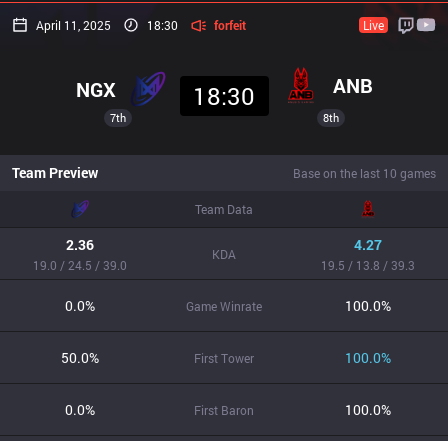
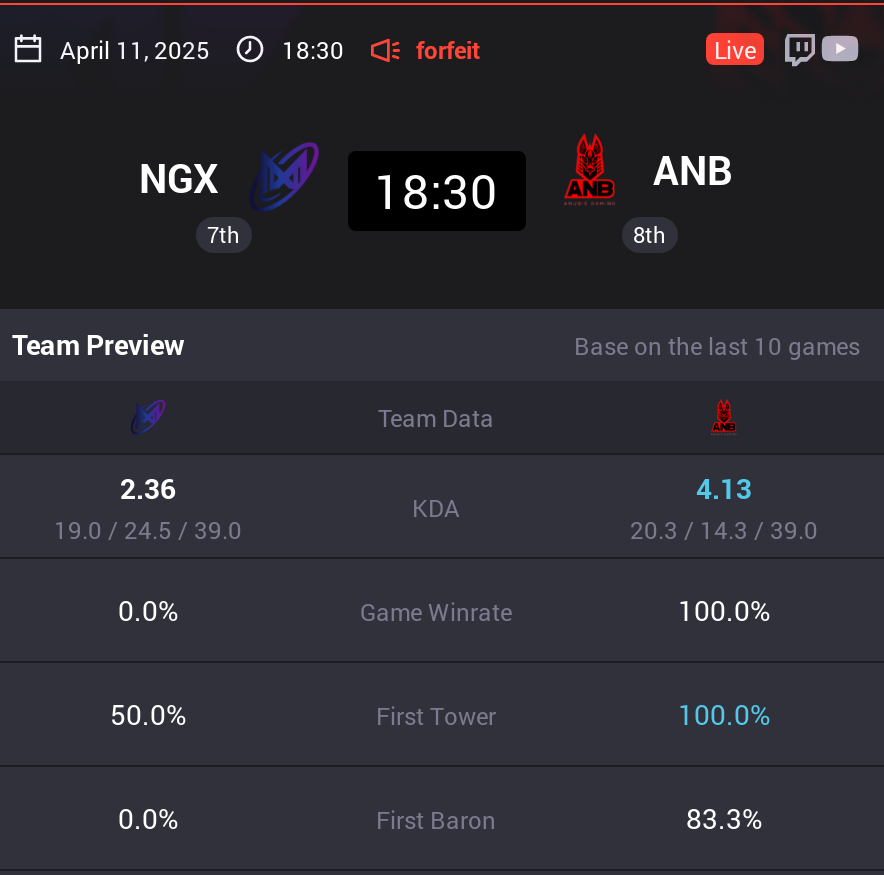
[354,234,382,253] 4.27 -> [696,468,752,506] 4.13
[321,256,415,272] 19.5 / 13.8 / 39.3 -> [630,512,818,544] 20.3 / 14.3 / 39.0
[345,399,391,418] 100.0% -> [686,798,762,836] 83.3%

